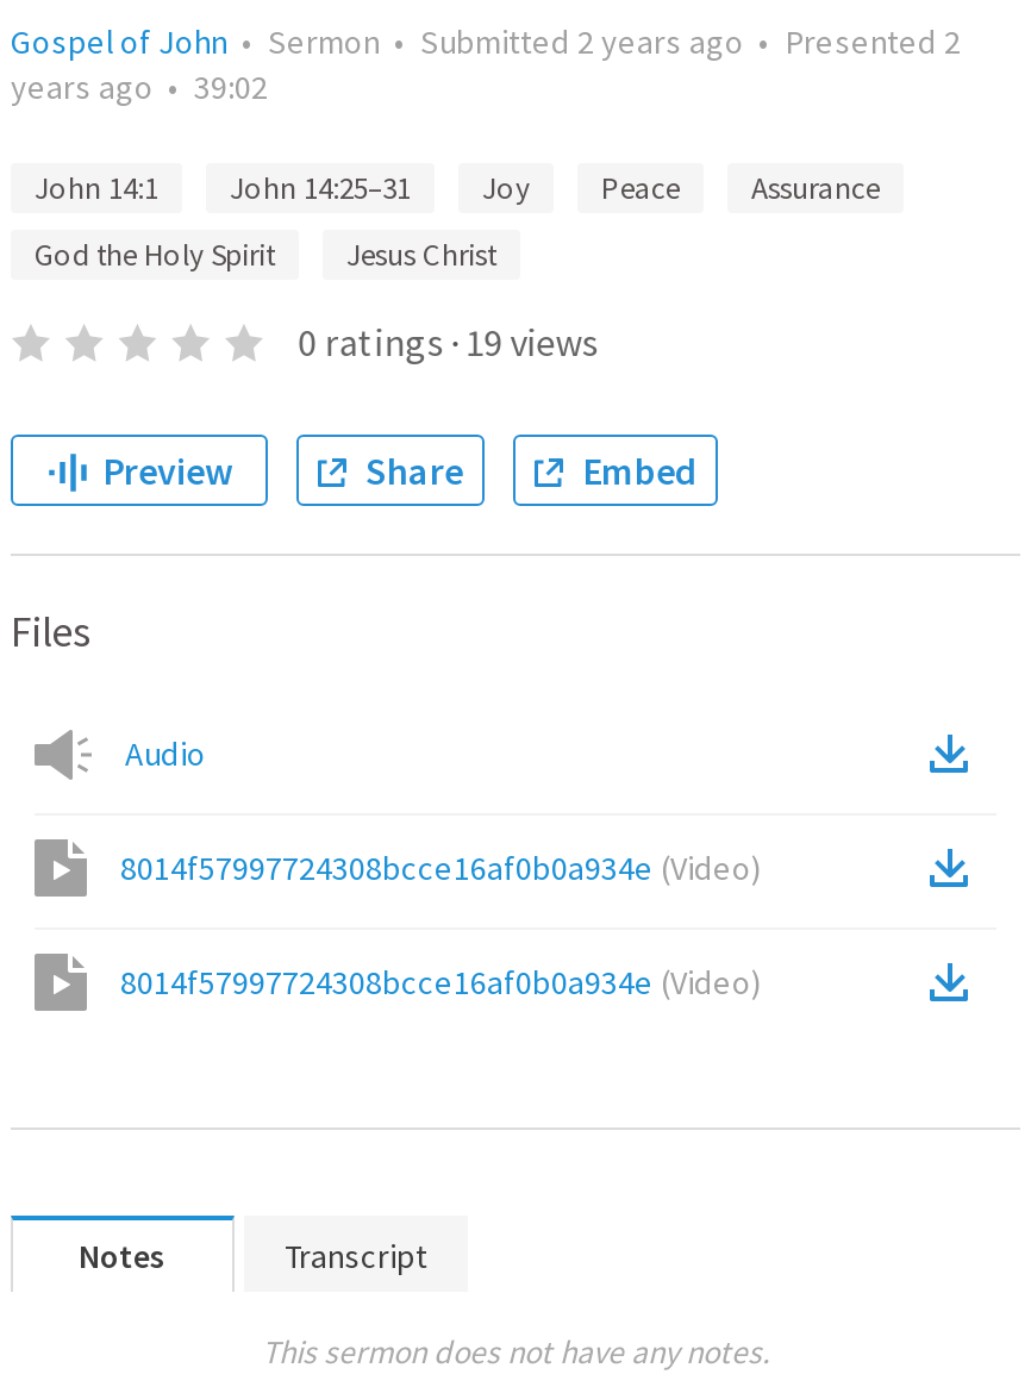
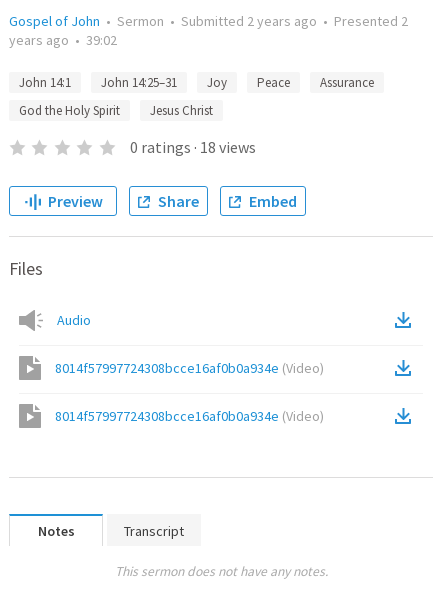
[298,318,598,366] 0 ratings · 19 views -> [130,137,256,157] 0 ratings · 18 views

